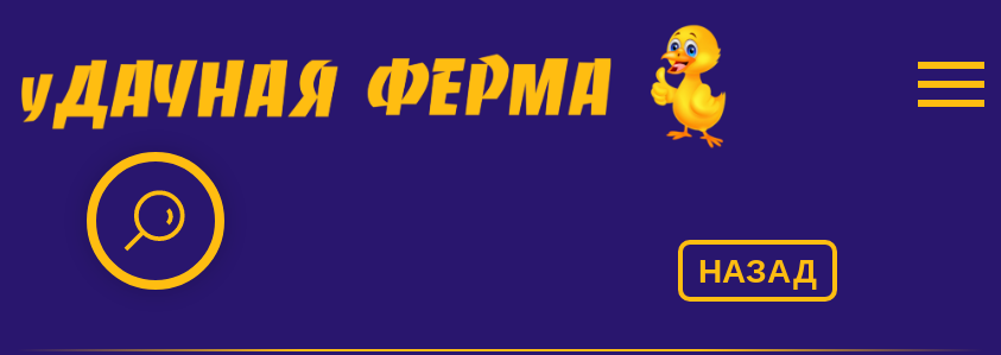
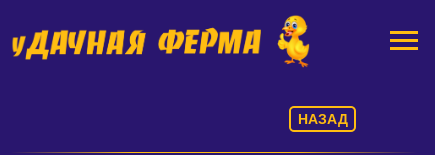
[84,150,227,292] [image] -> none

